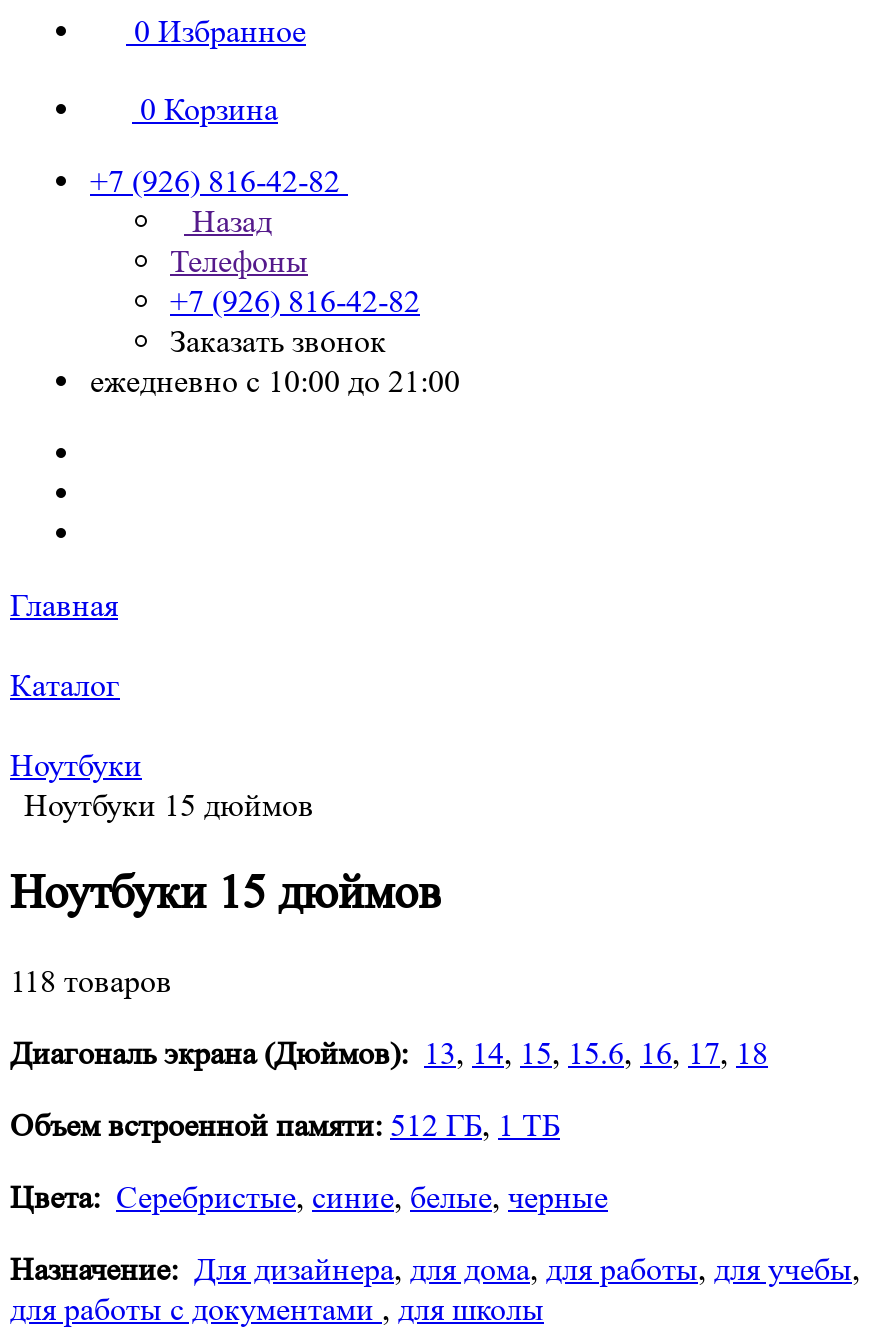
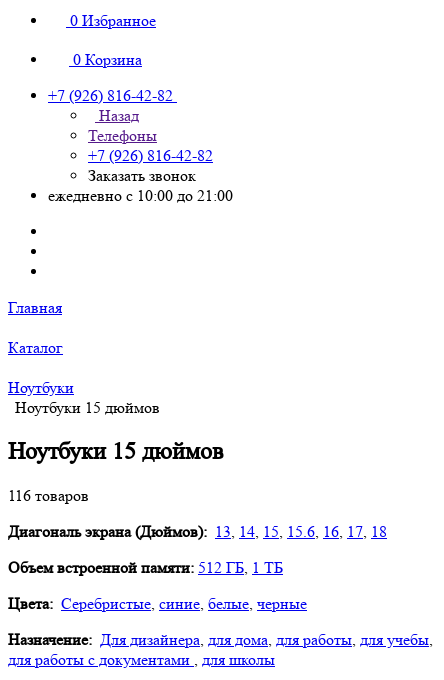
[10,962,172,1000] 118 товаров -> [8,486,89,505] 116 товаров

